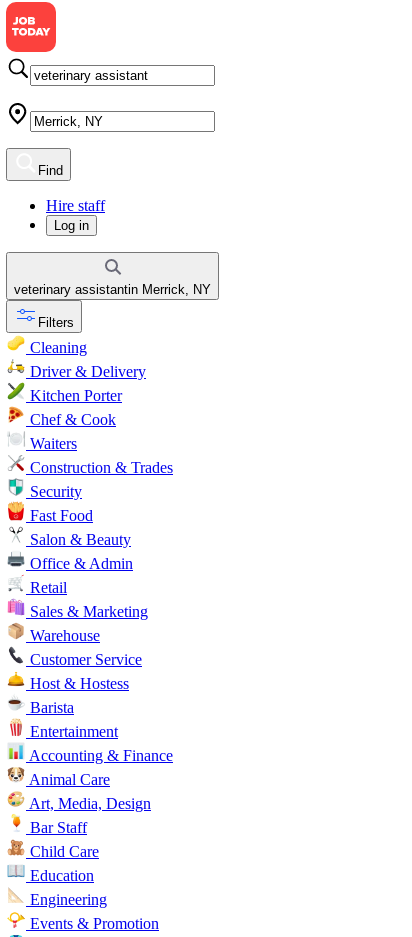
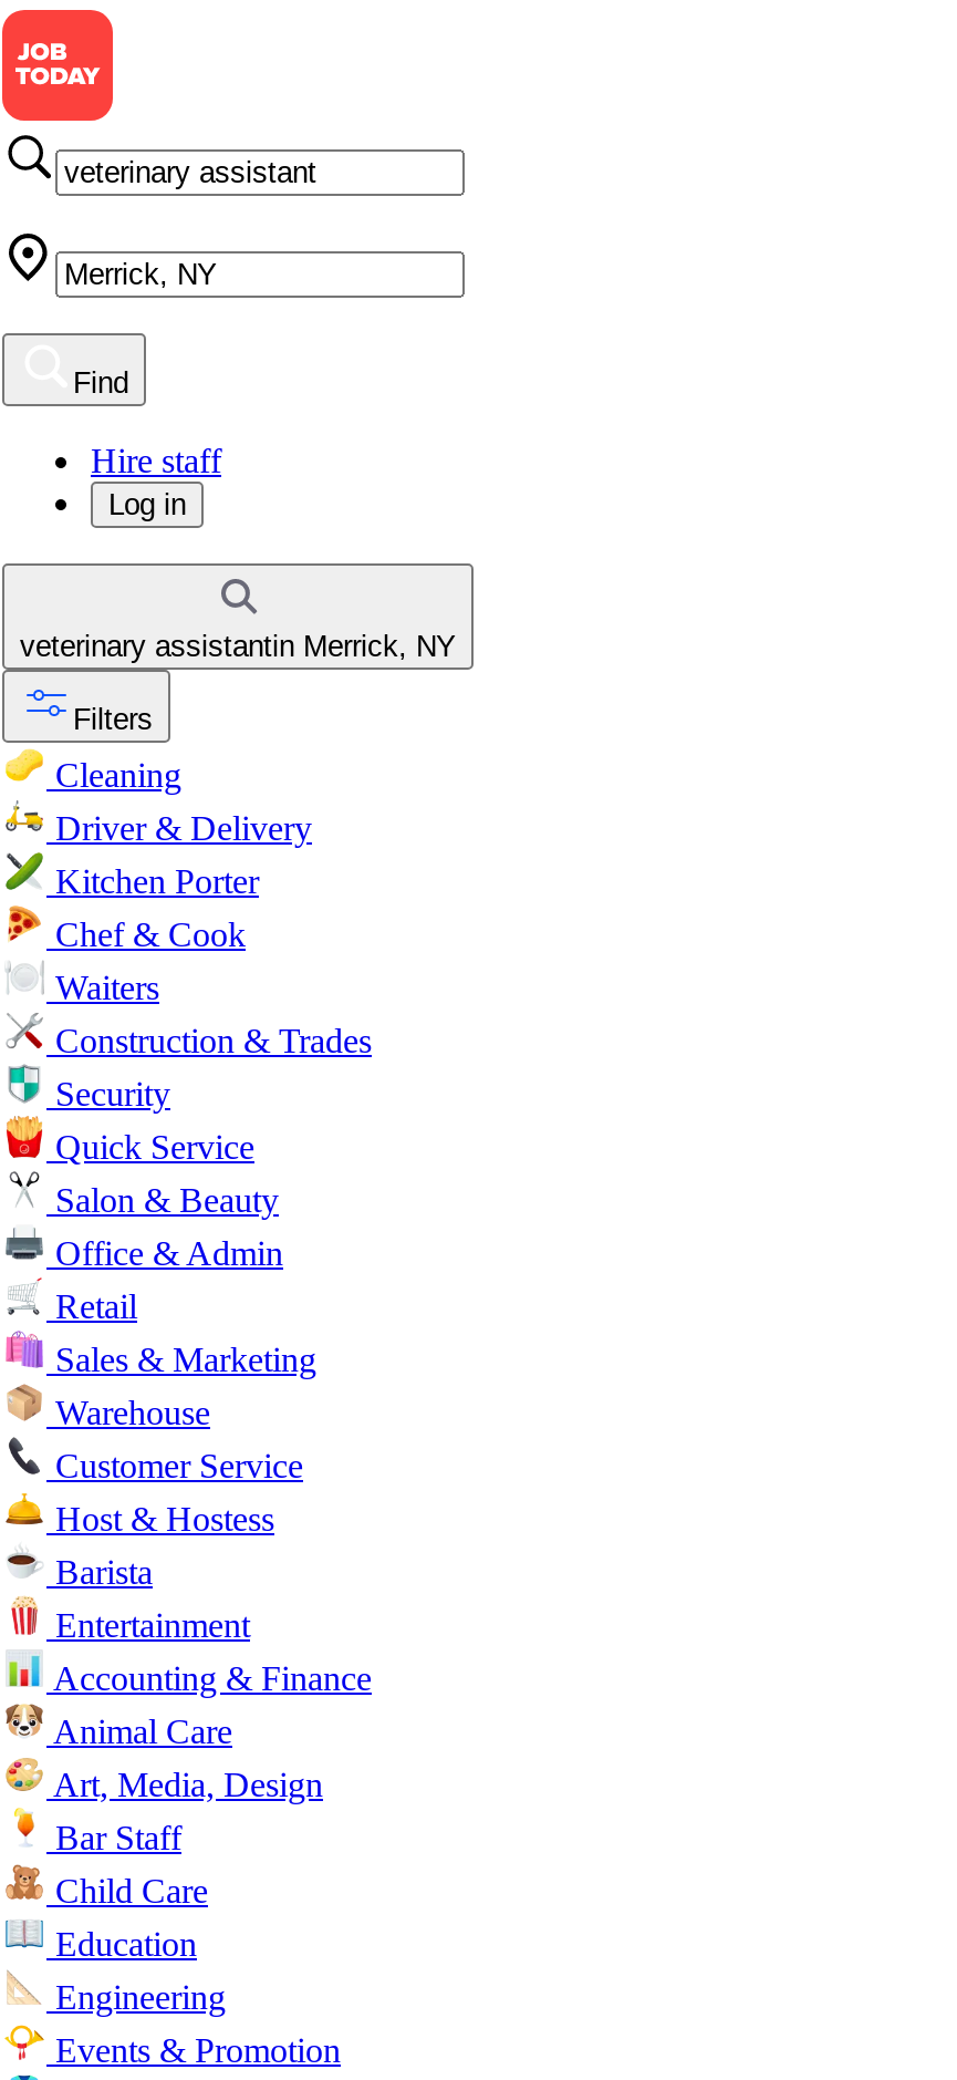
[30,507,93,524] Fast Food -> [55,1128,254,1166] Quick Service

